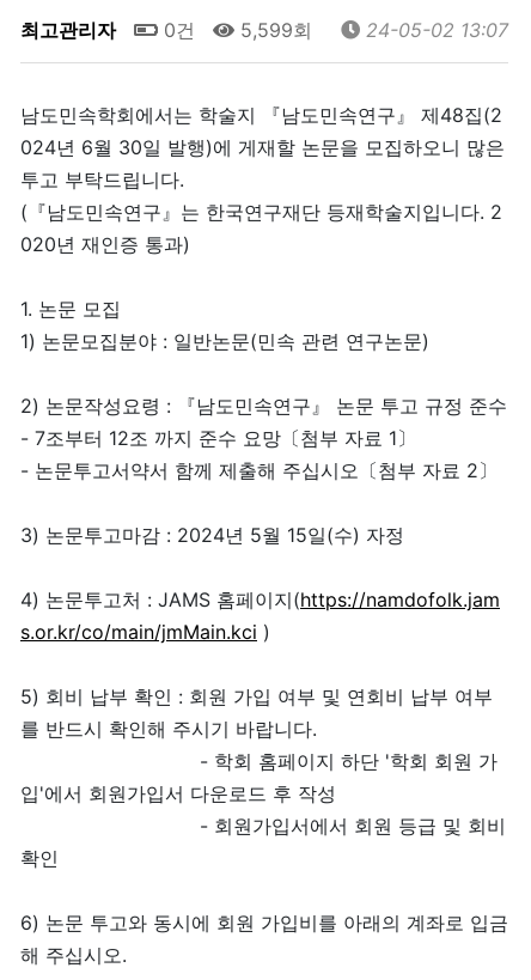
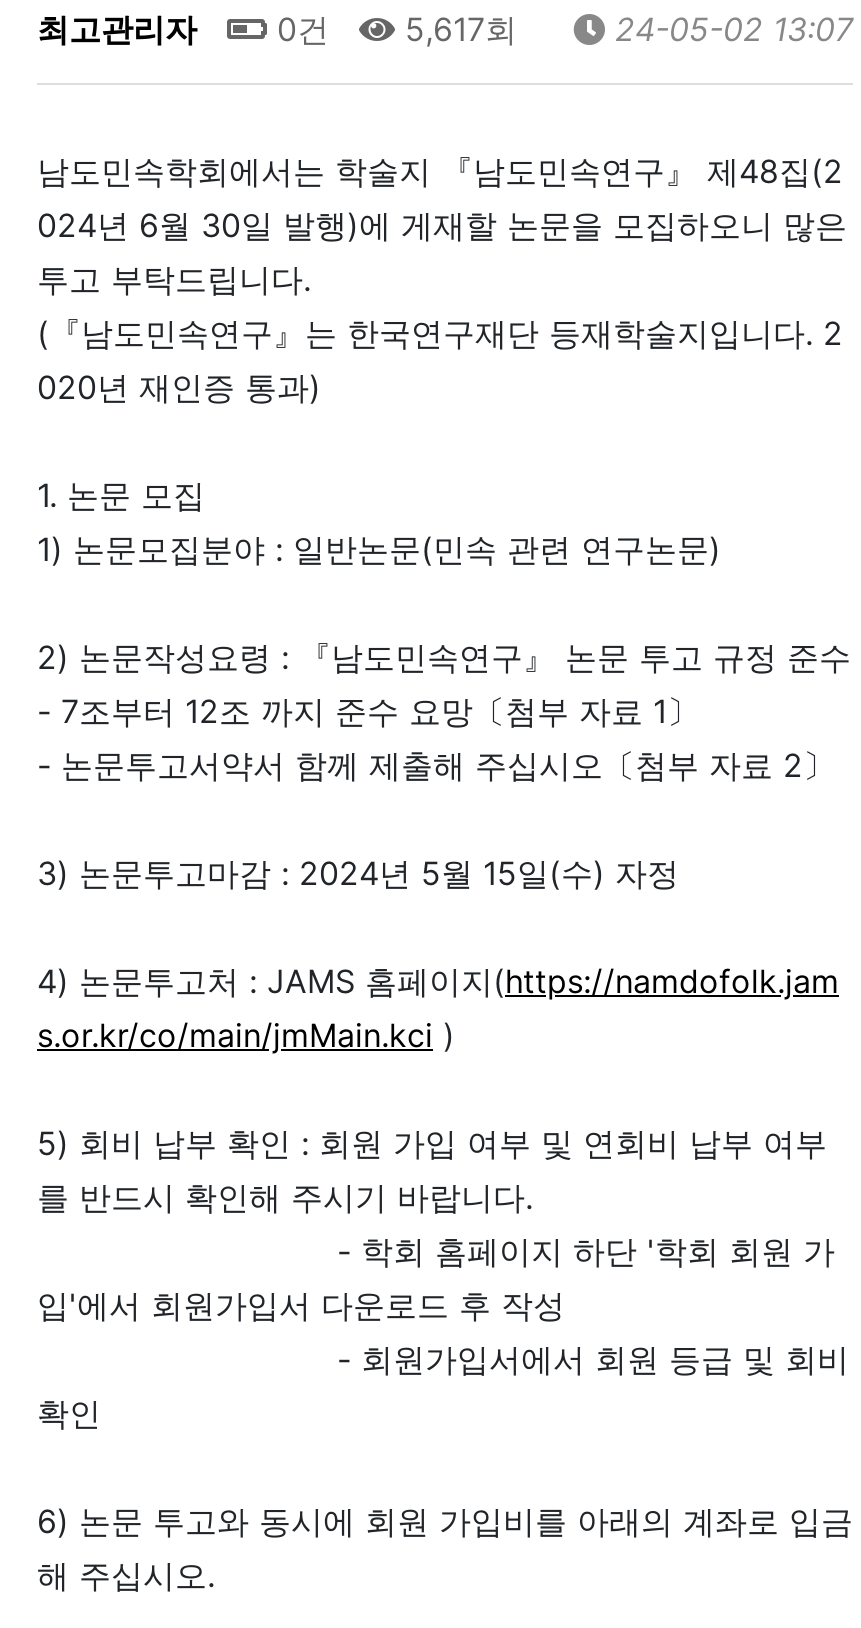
[234,18,312,42] 5,599회 -> [395,9,517,49] 5,617회

